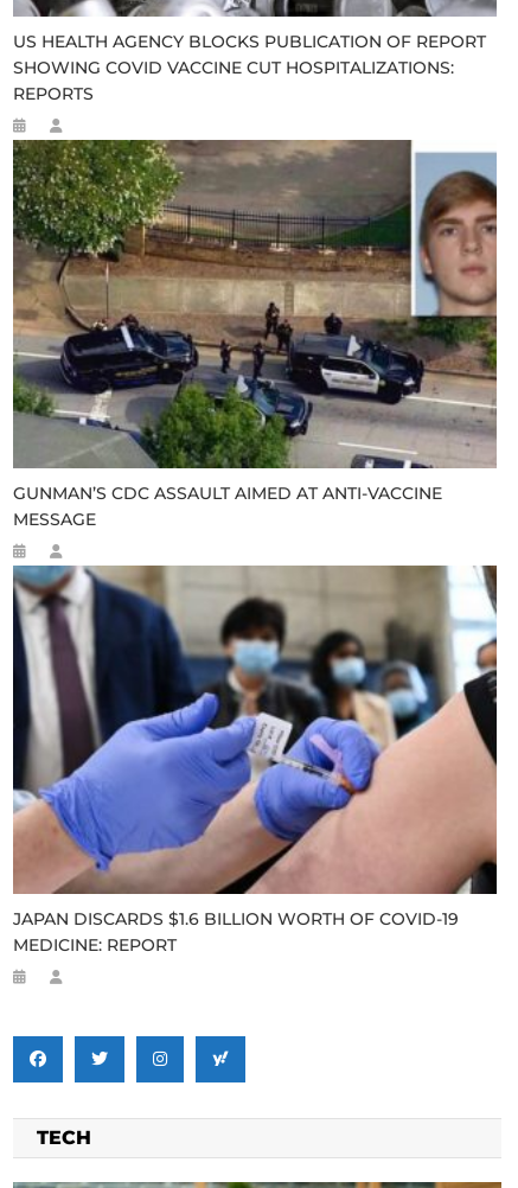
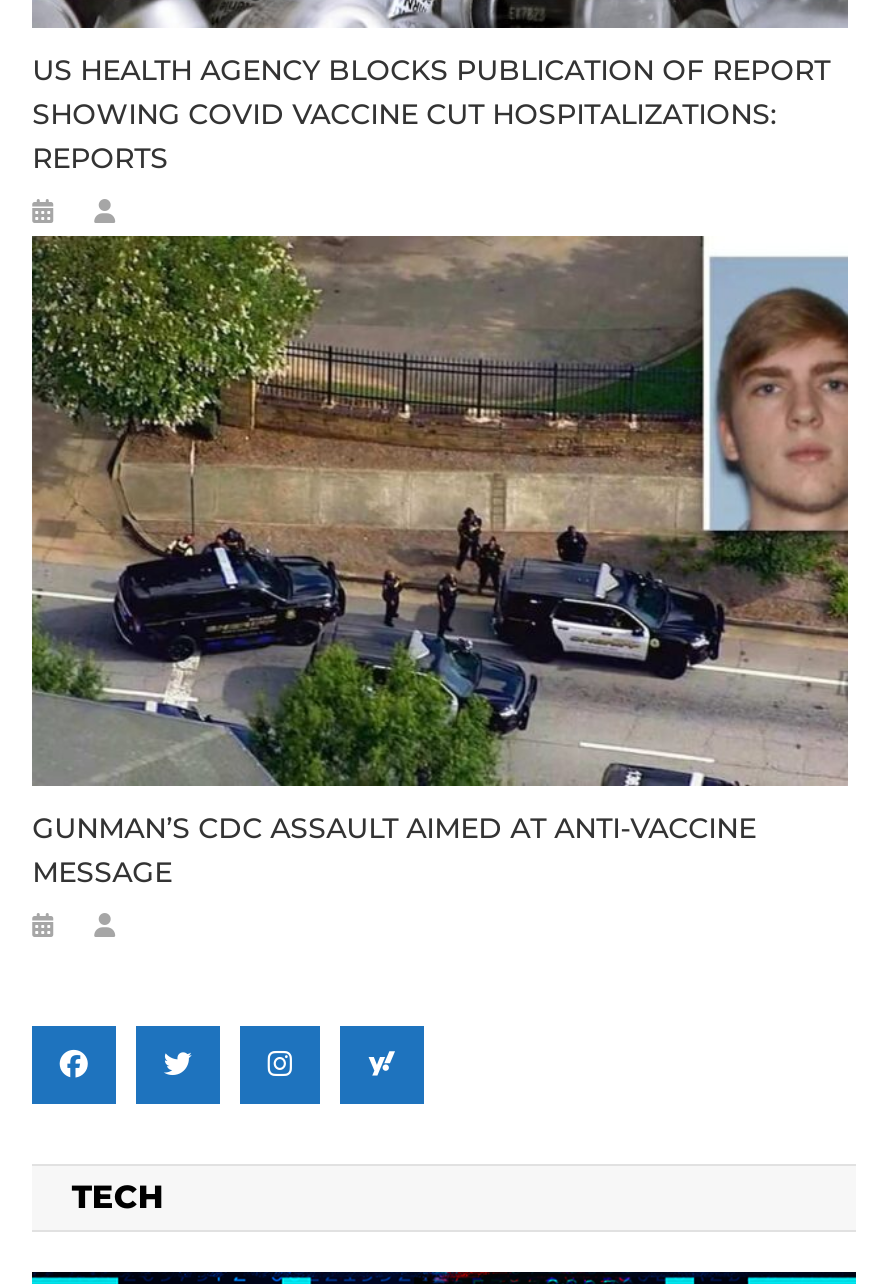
[12,564,498,955] [image] | JAPAN DISCARDS $1.6 BILLION WORTH OF COVID-19 | MEDICINE: REPORT -> none

